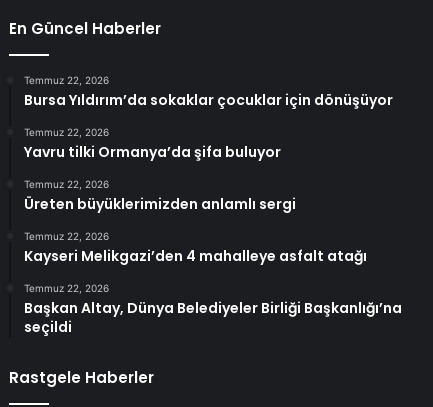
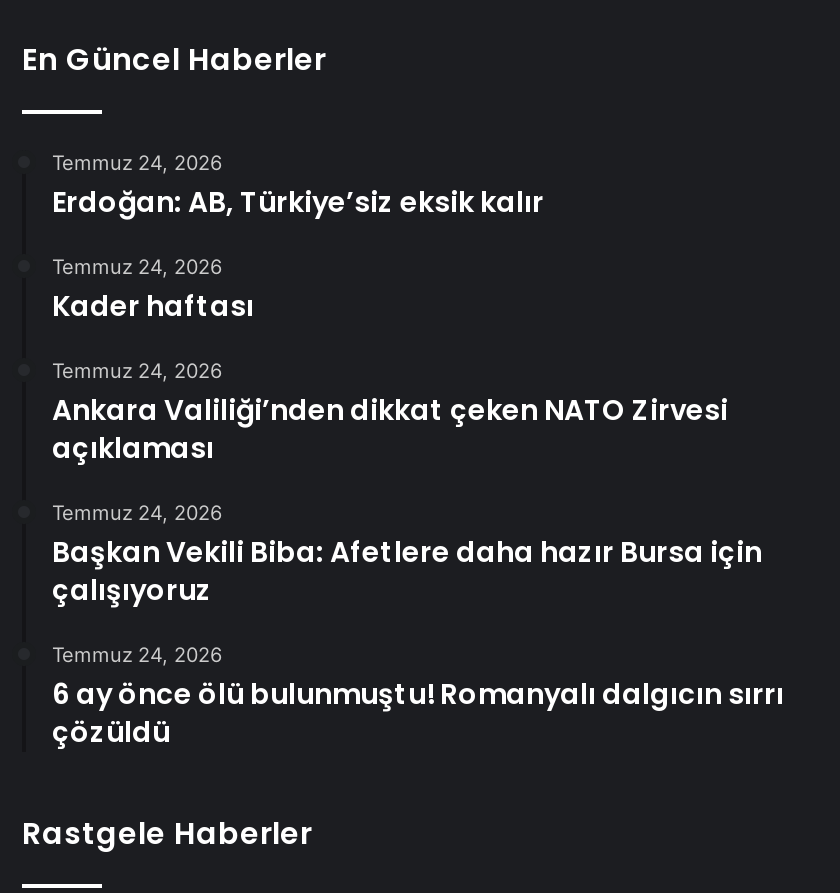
[24,74,393,110] Temmuz 22, 2026 | Bursa Yıldırım’da sokaklar çocuklar için dönüşüyor -> [52,150,544,222] Temmuz 24, 2026 | Erdoğan: AB, Türkiye’siz eksik kalır
[24,126,281,162] Temmuz 22, 2026 | Yavru tilki Ormanya’da şifa buluyor -> [52,254,254,326] Temmuz 24, 2026 | Kader haftası
[24,178,296,214] Temmuz 22, 2026 | Üreten büyüklerimizden anlamlı sergi -> [52,358,728,468] Temmuz 24, 2026 | Ankara Valiliği’nden dikkat çeken NATO Zirvesi | açıklaması
[24,230,367,266] Temmuz 22, 2026 | Kayseri Melikgazi’den 4 mahalleye asfalt atağı -> [52,500,762,610] Temmuz 24, 2026 | Başkan Vekili Biba: Afetlere daha hazır Bursa için | çalışıyoruz
[24,282,402,337] Temmuz 22, 2026 | Başkan Altay, Dünya Belediyeler Birliği Başkanlığı’na | seçildi -> [52,642,784,752] Temmuz 24, 2026 | 6 ay önce ölü bulunmuştu! Romanyalı dalgıcın sırrı | çözüldü

